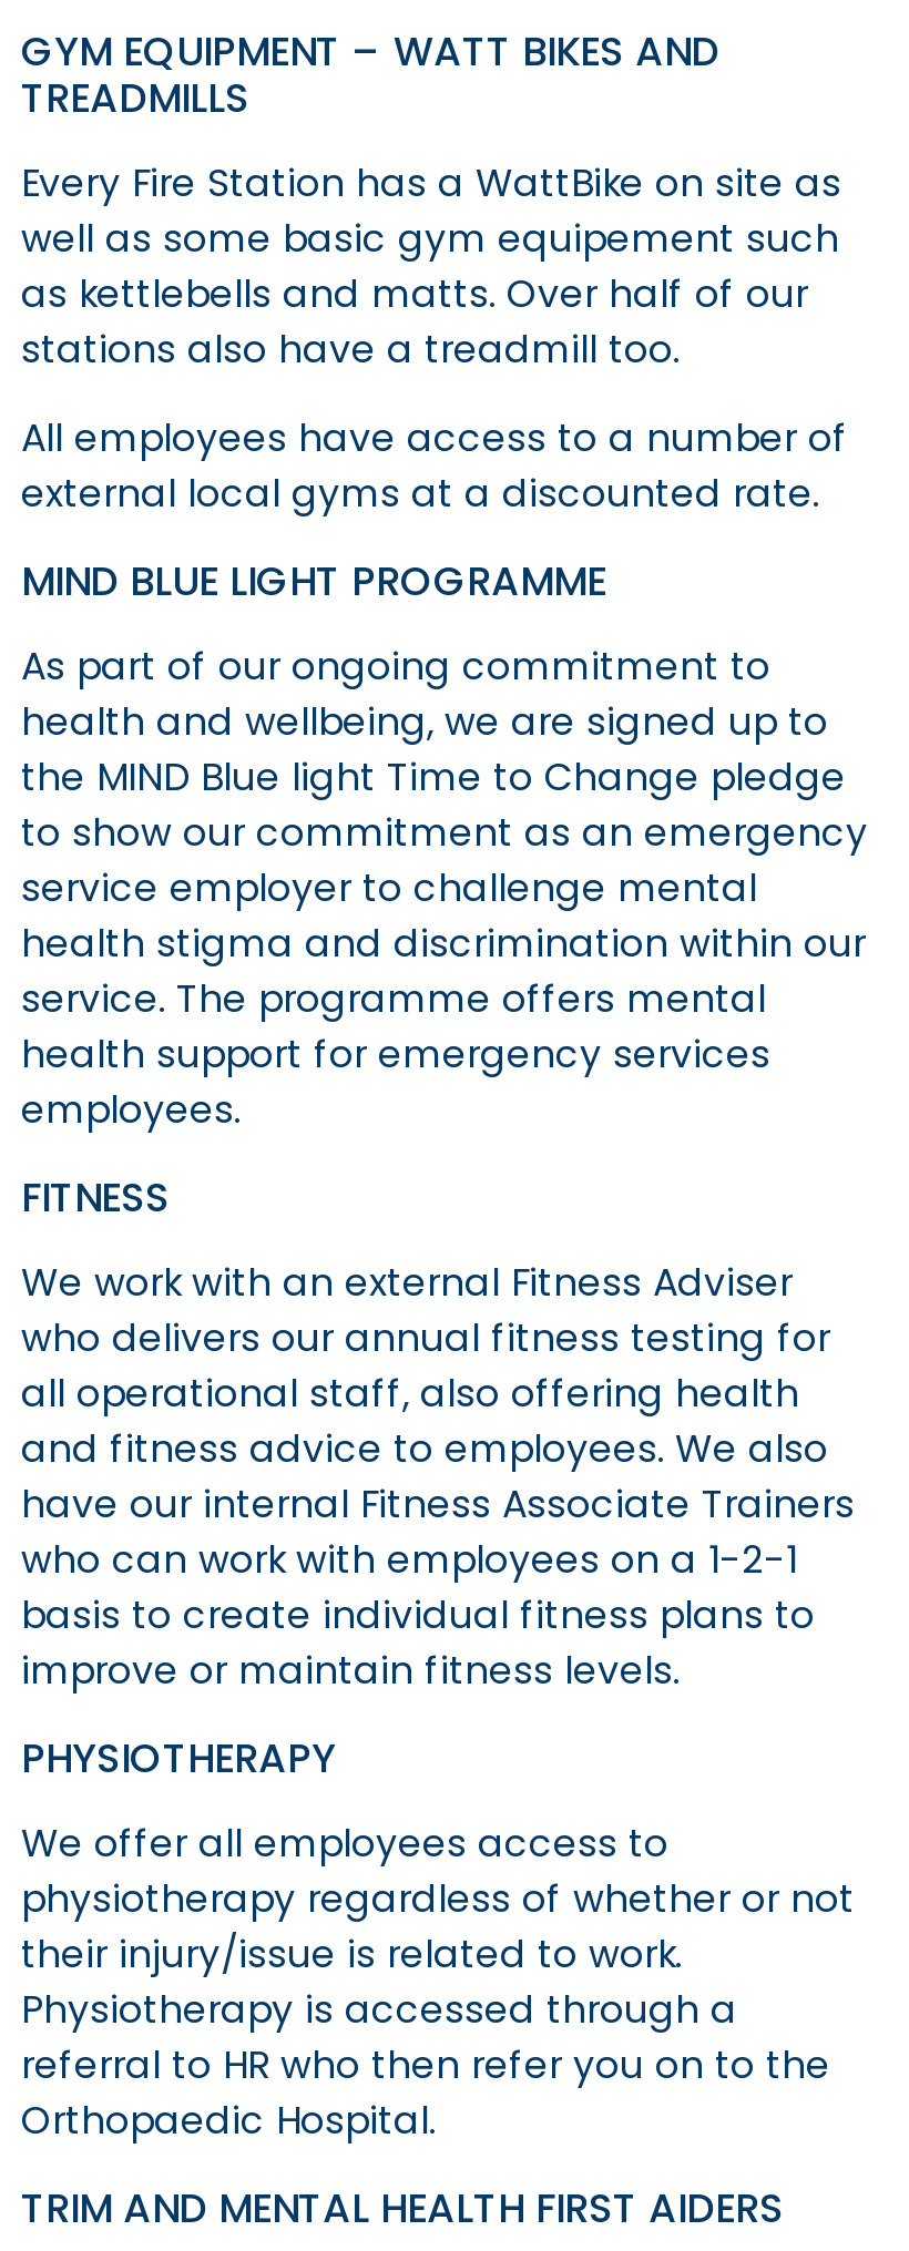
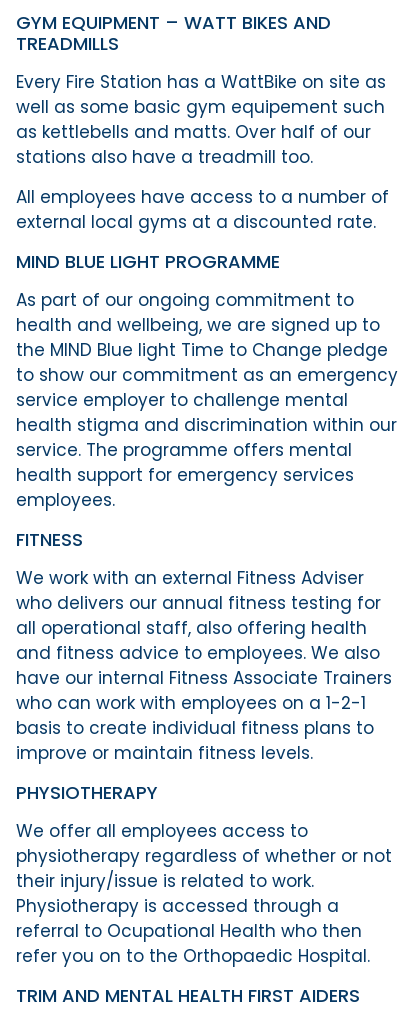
[21,2038,830,2147] referral to HR who then refer you on to the | Orthopaedic Hospital. -> [16,919,370,968] referral to Ocupational Health who then | refer you on to the Orthopaedic Hospital.

